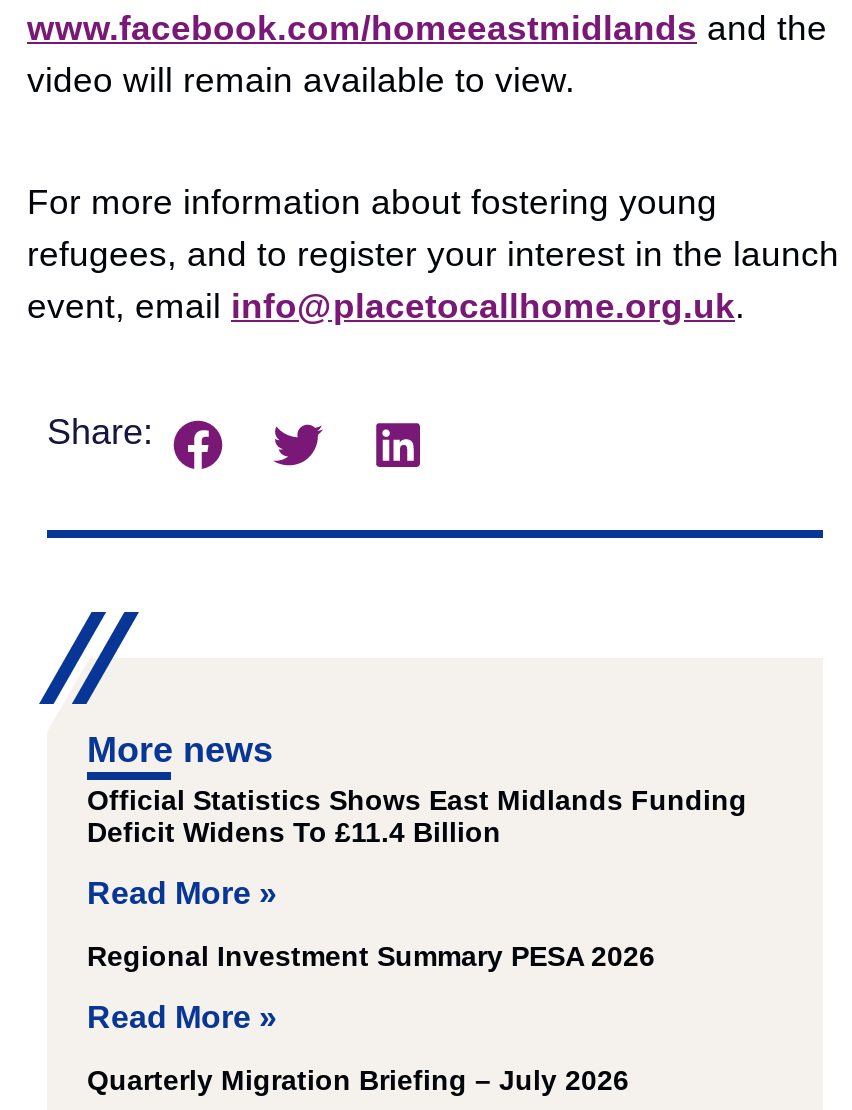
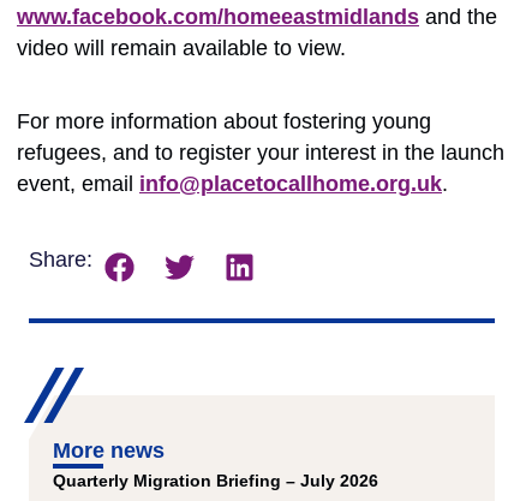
[87,784,747,1034] Official Statistics Shows East Midlands Funding | Deficit Widens To £11.4 Billion | Read More » | Regional Investment Summary PESA 2026 | Read More » -> none

